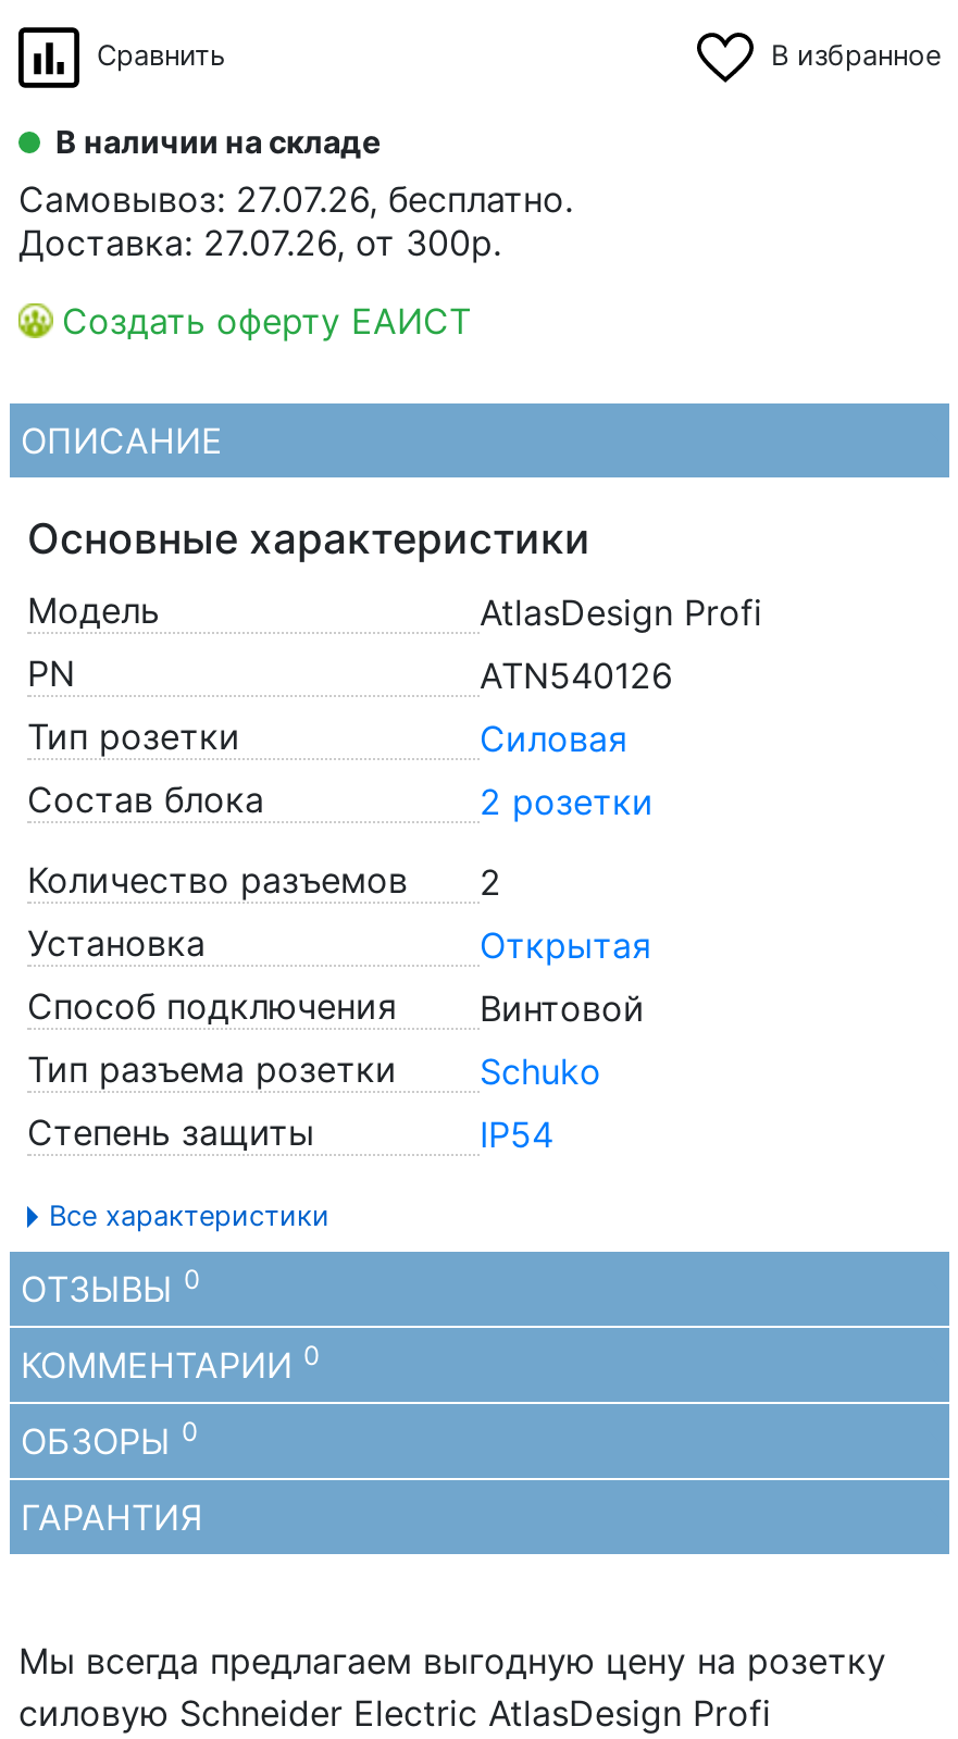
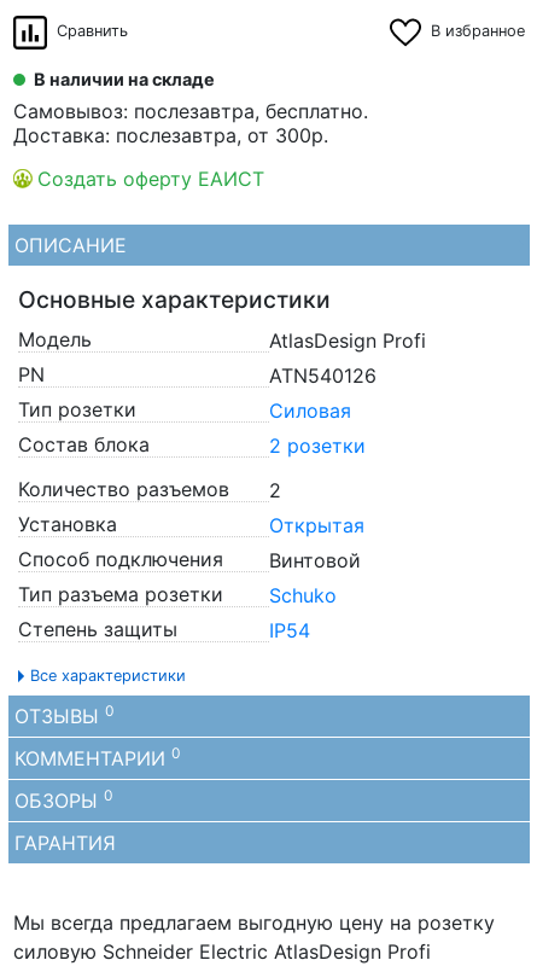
[18,178,573,221] Самовывоз: 27.07.26, бесплатно. -> [13,99,368,124] Самовывоз: послезавтра, бесплатно.
[18,221,501,265] Доставка: 27.07.26, от 300р. -> [13,124,328,148] Доставка: послезавтра, от 300р.

